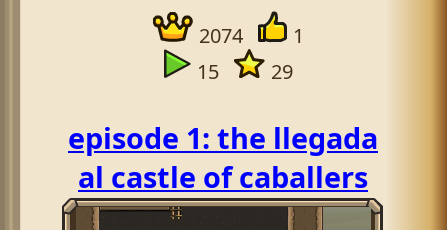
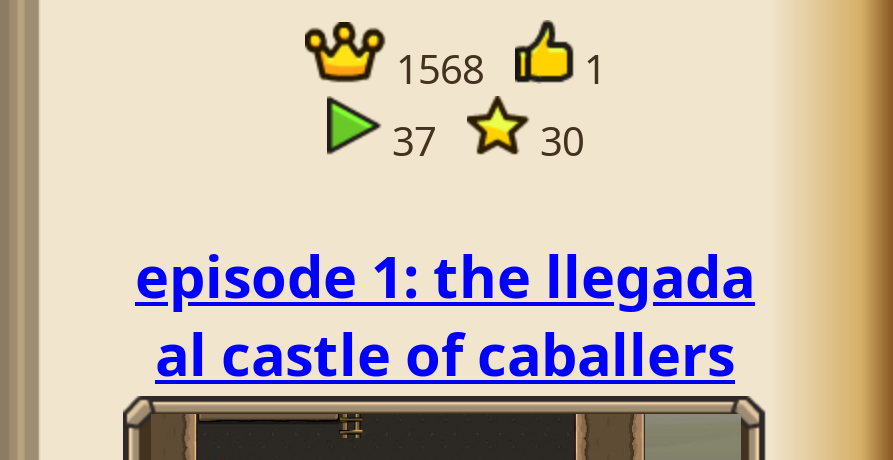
[193,22,303,49] 2074 1 -> [386,43,606,97] 1568 1
[191,58,223,85] 15 -> [382,115,446,169] 37
[265,58,292,85] 29 -> [530,115,584,169] 30

